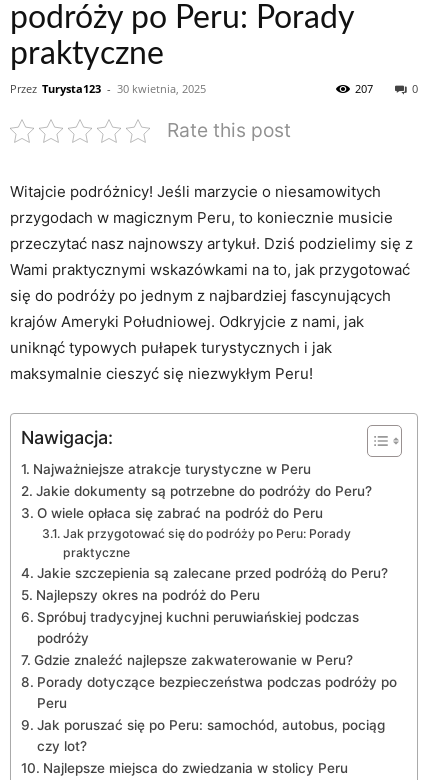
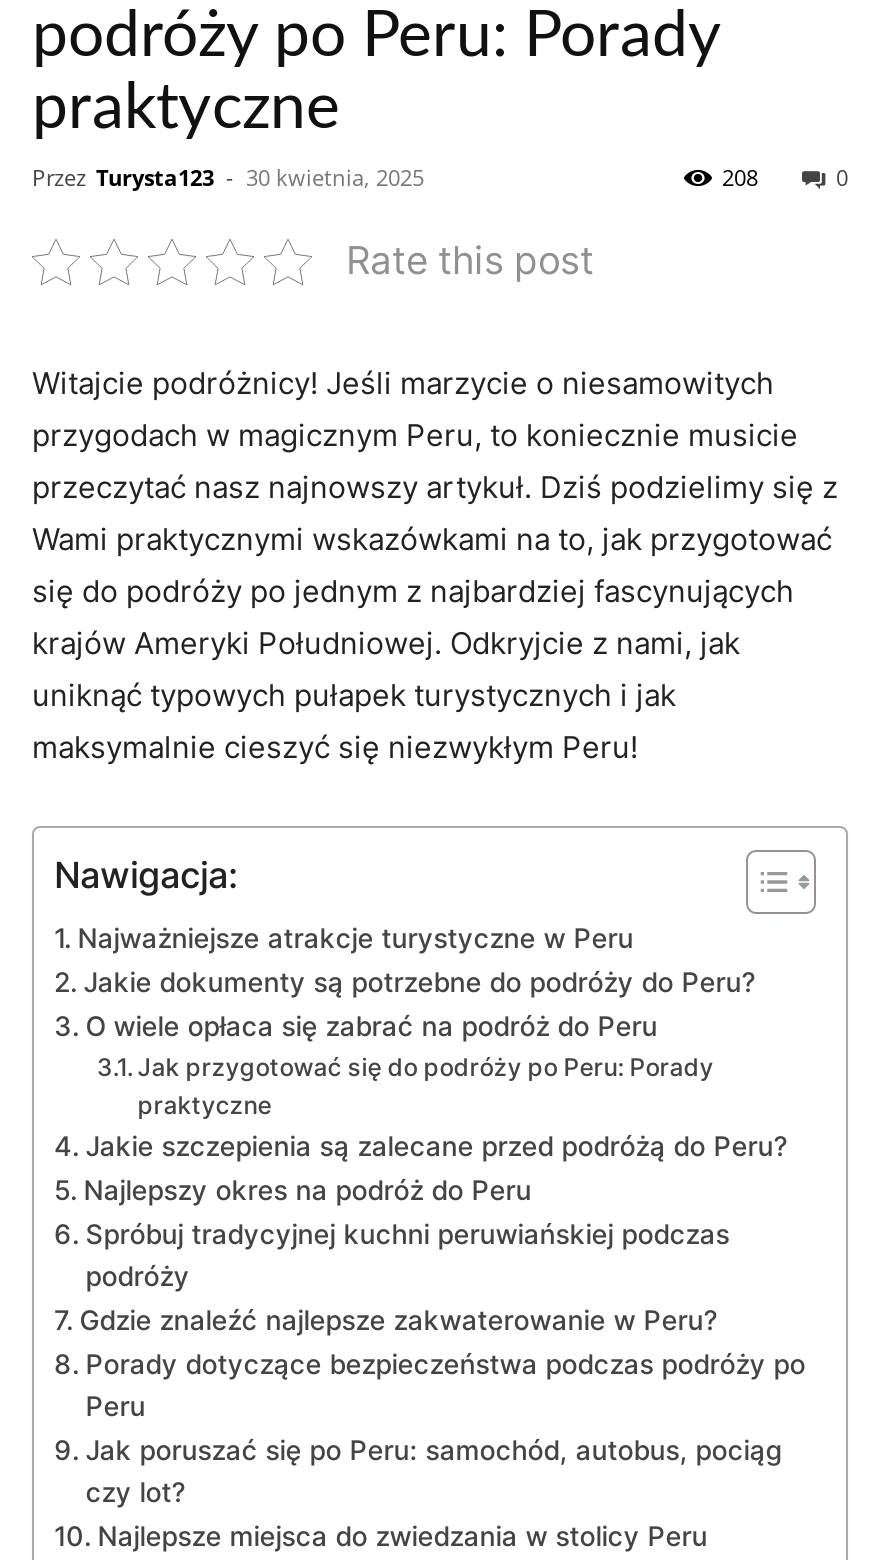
[355,81,373,96] 207 -> [722,163,758,193] 208

